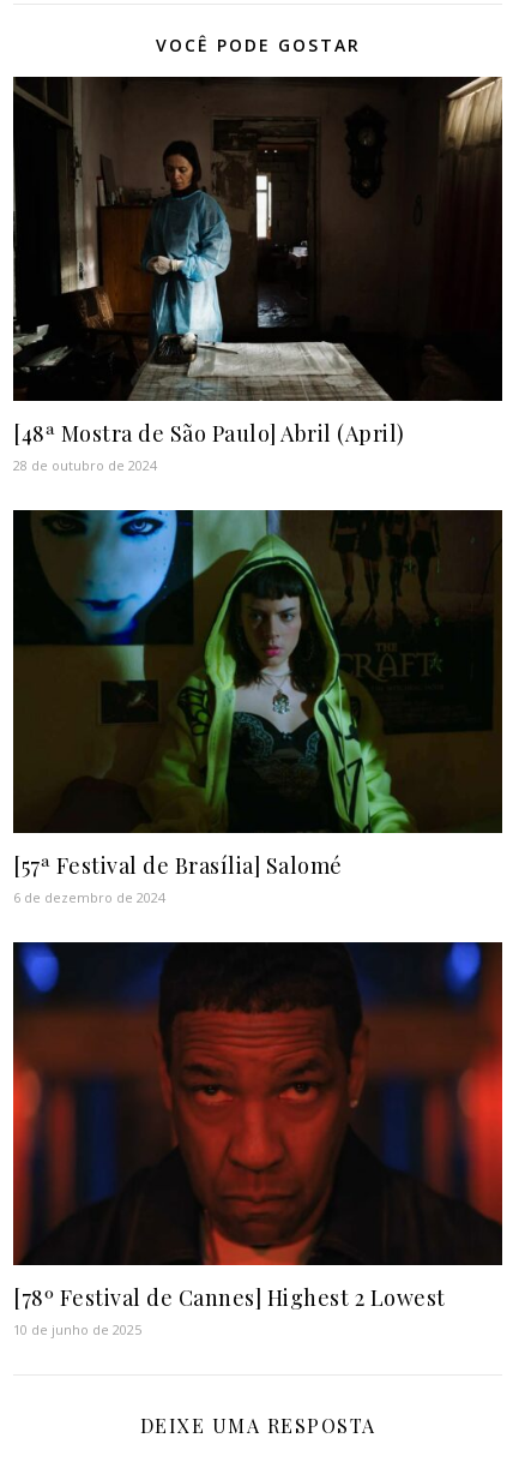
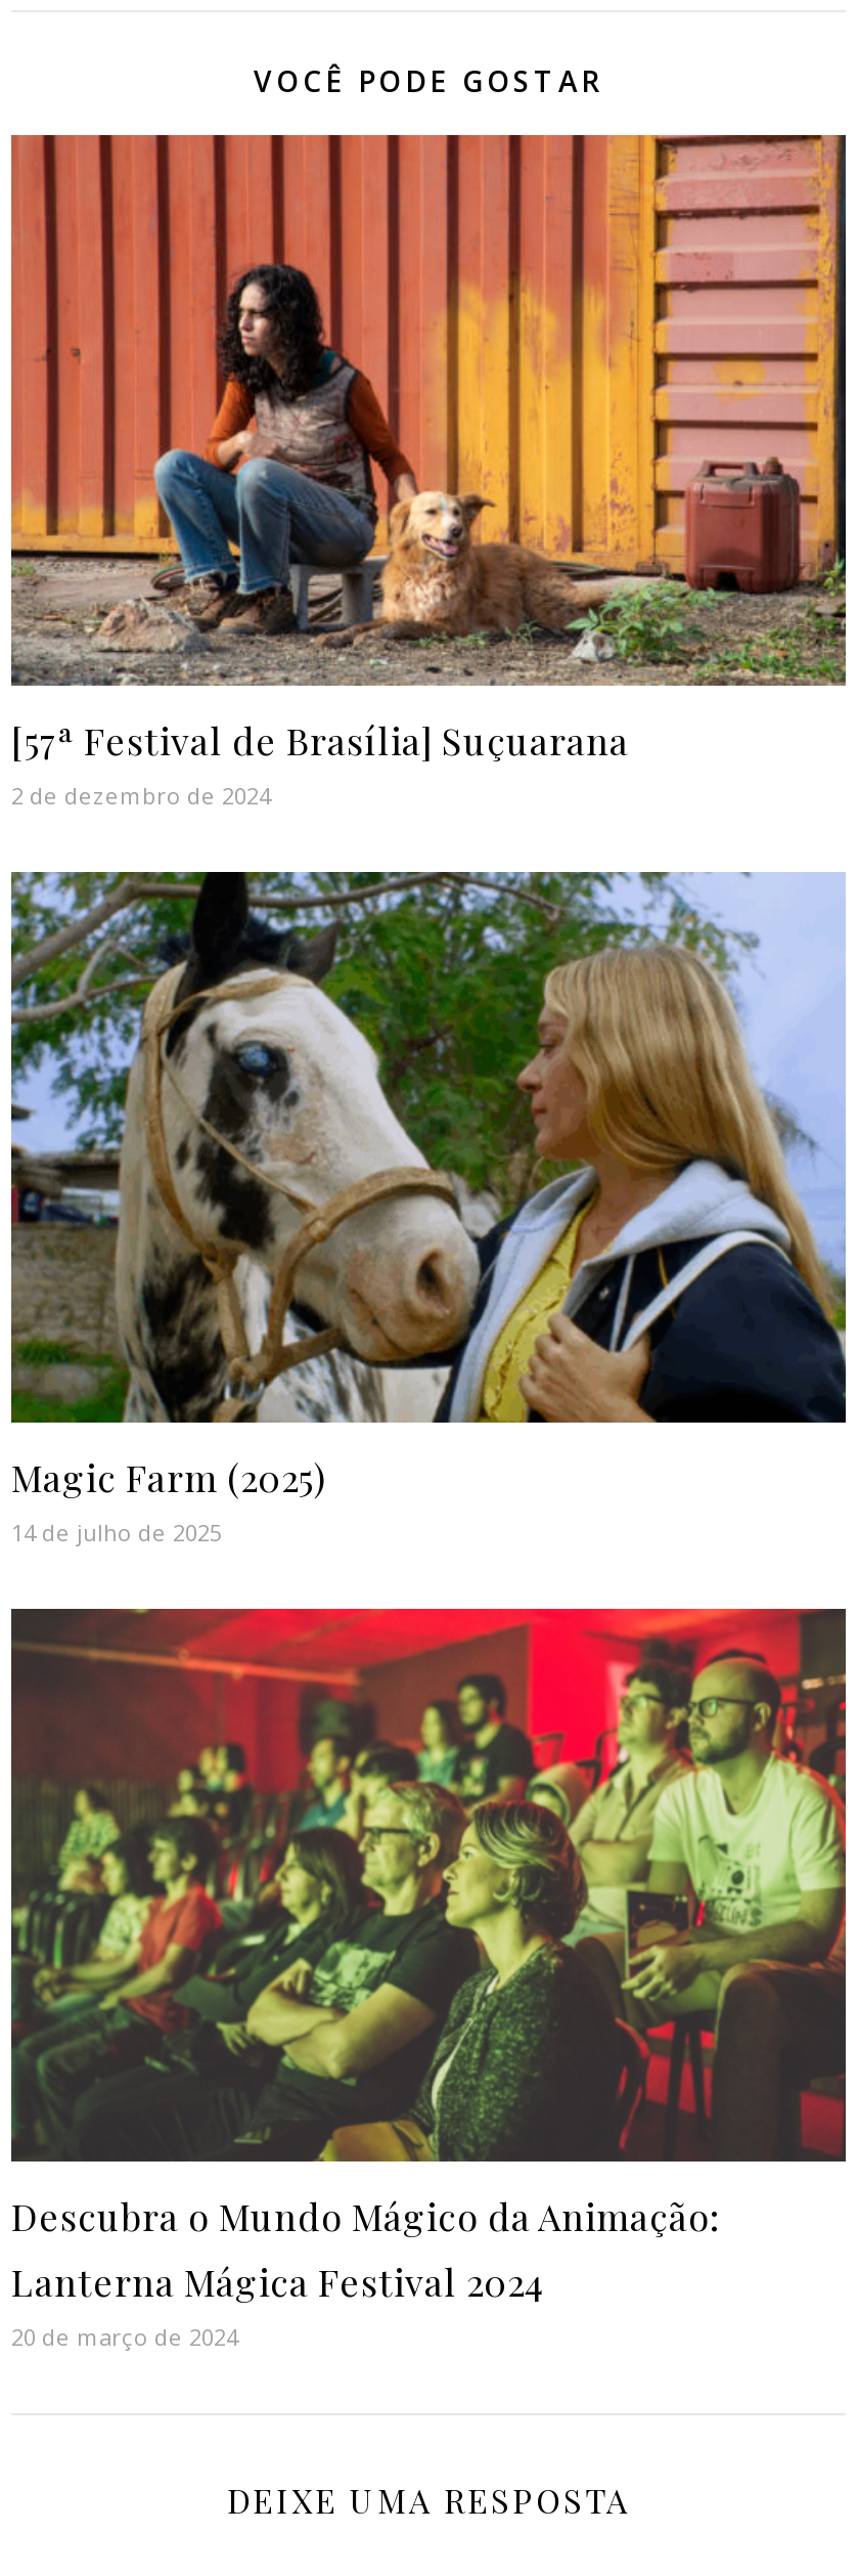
[12,76,503,474] [image] | [48ª Mostra de São Paulo] Abril (April) | 28 de outubro de 2024 -> [9,134,848,811] [image] | [57ª Festival de Brasília] Suçuarana | 2 de dezembro de 2024
[12,509,503,906] [image] | [57ª Festival de Brasília] Salomé | 6 de dezembro de 2024 -> [9,871,848,1548] [image] | Magic Farm (2025) | 14 de julho de 2025
[12,941,503,1339] [image] | [78º Festival de Cannes] Highest 2 Lowest | 10 de junho de 2025 -> [9,1608,848,2351] [image] | Descubra o Mundo Mágico da Animação: | Lanterna Mágica Festival 2024 | 20 de março de 2024

